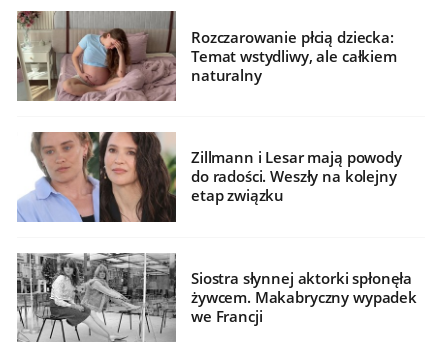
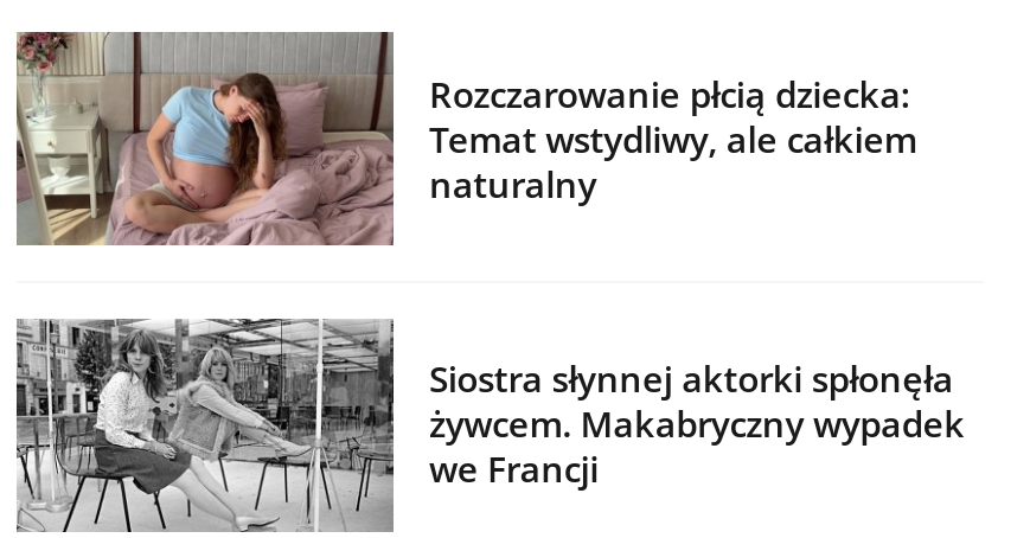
[17,132,402,222] [image] | Zillmann i Lesar mają powody | do radości. Weszły na kolejny | etap związku -> none

